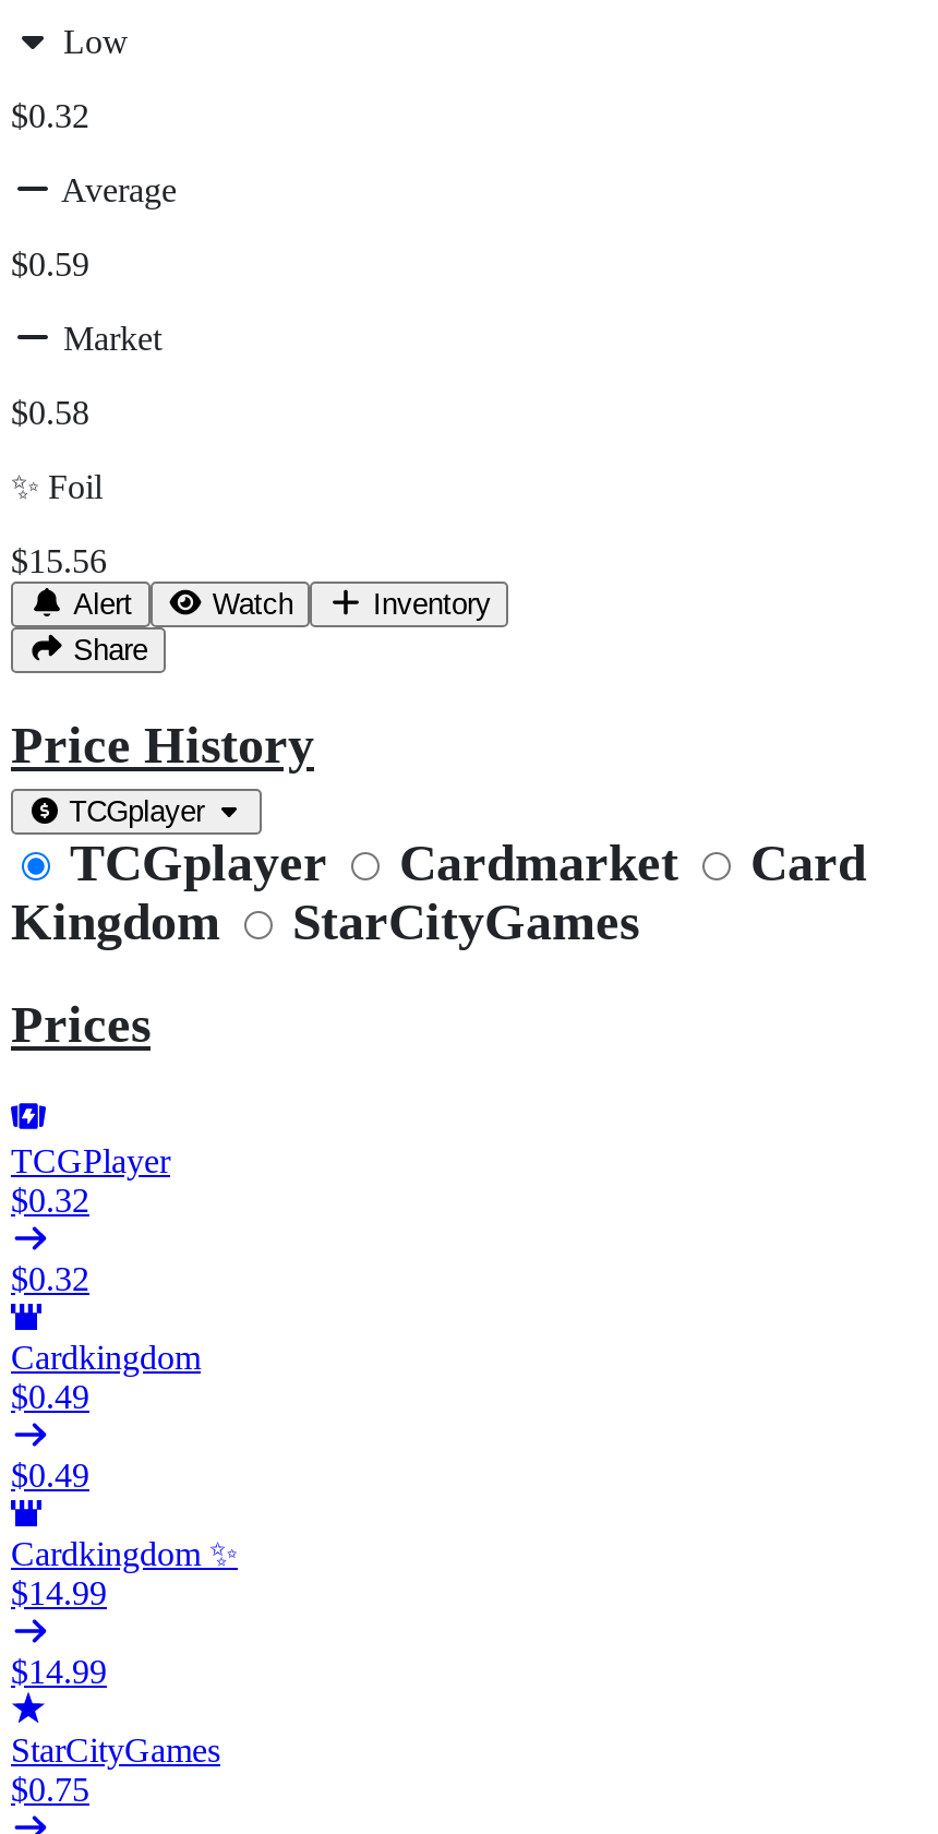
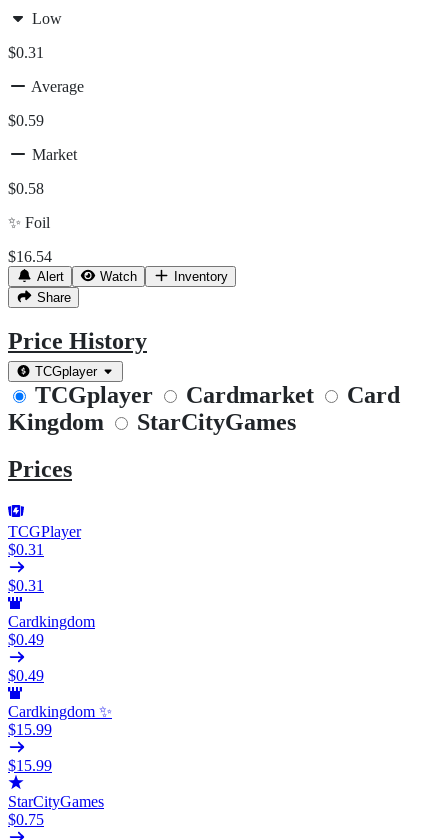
[11,97,89,134] $0.32 -> [8,44,44,61] $0.31
[11,542,107,579] $15.56 -> [8,248,52,265] $16.54
[11,1180,89,1218] $0.32 -> [8,540,44,557] $0.31
[11,1259,89,1296] $0.32 -> [8,576,44,593] $0.31
[11,1573,107,1610] $14.99 -> [8,720,52,737] $15.99
[11,1652,107,1689] $14.99 -> [8,756,52,773] $15.99

